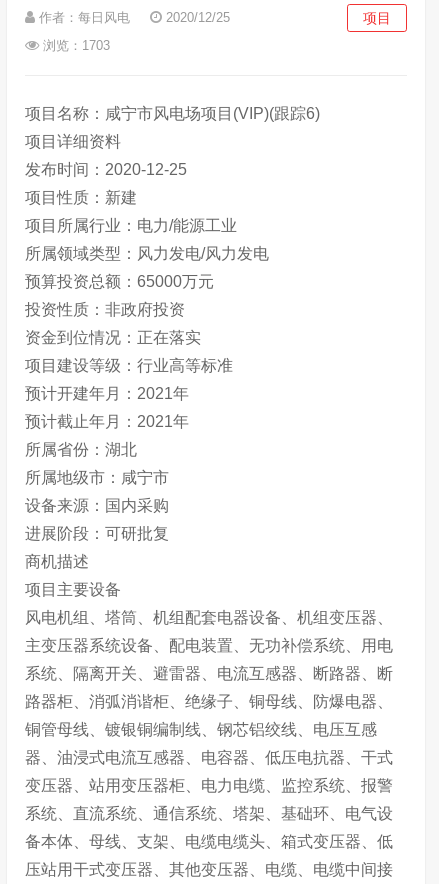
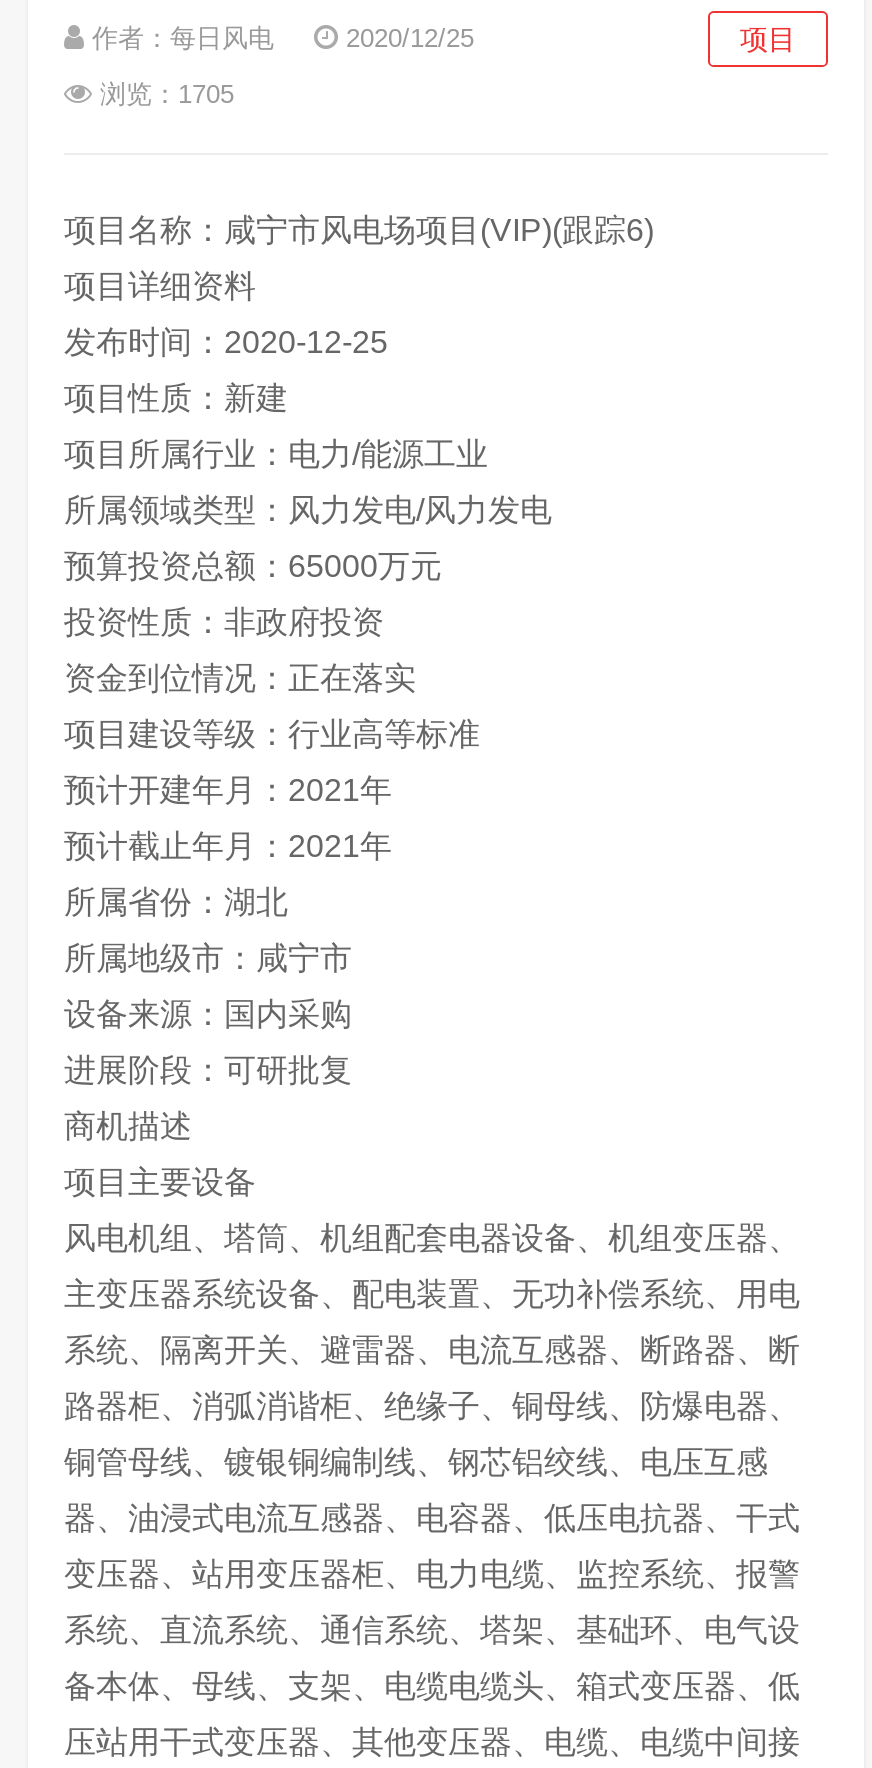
[39,38,110,53] 浏览：1703 -> [92,79,234,109] 浏览：1705

